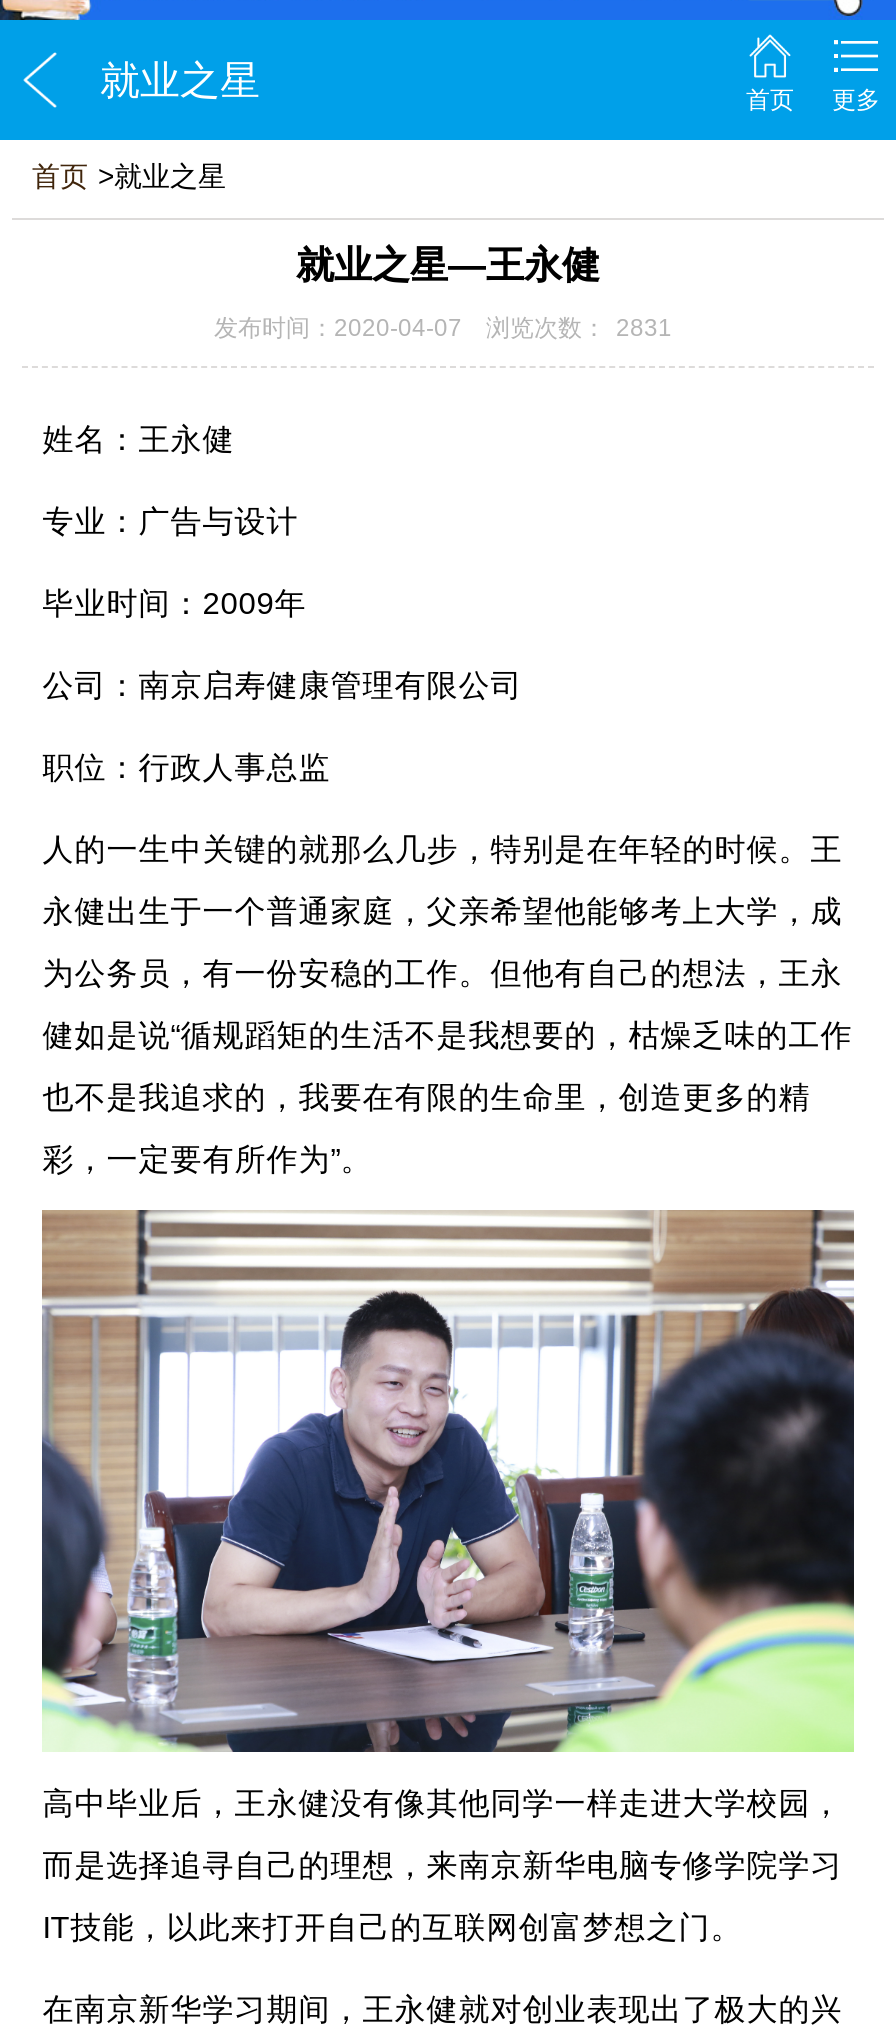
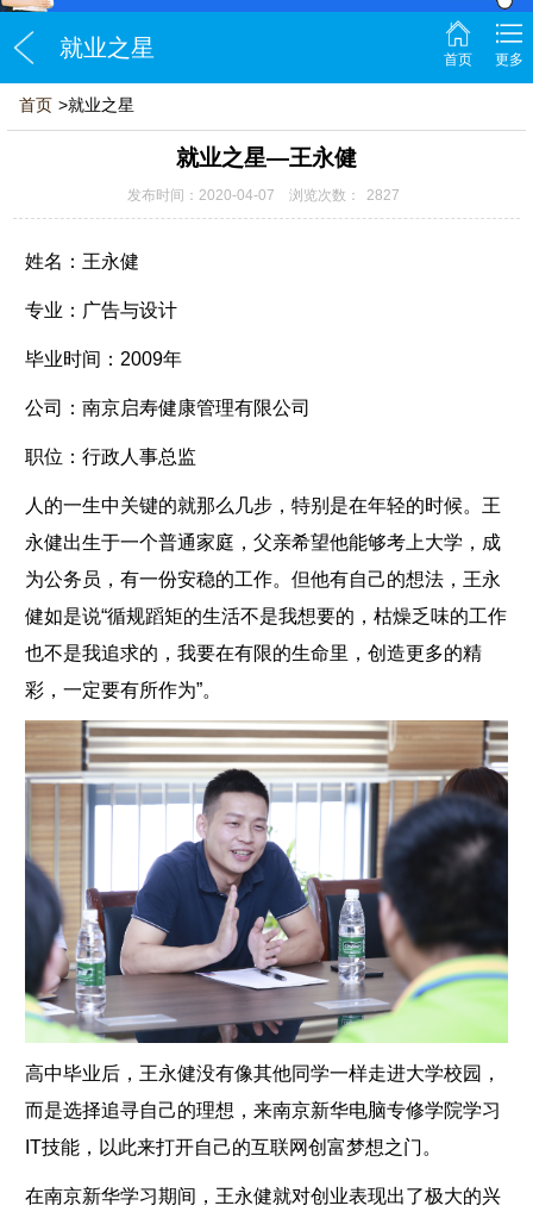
[214,314,672,342] 发布时间：2020-04-07 浏览次数： 2831 -> [127,187,400,204] 发布时间：2020-04-07 浏览次数： 2827

